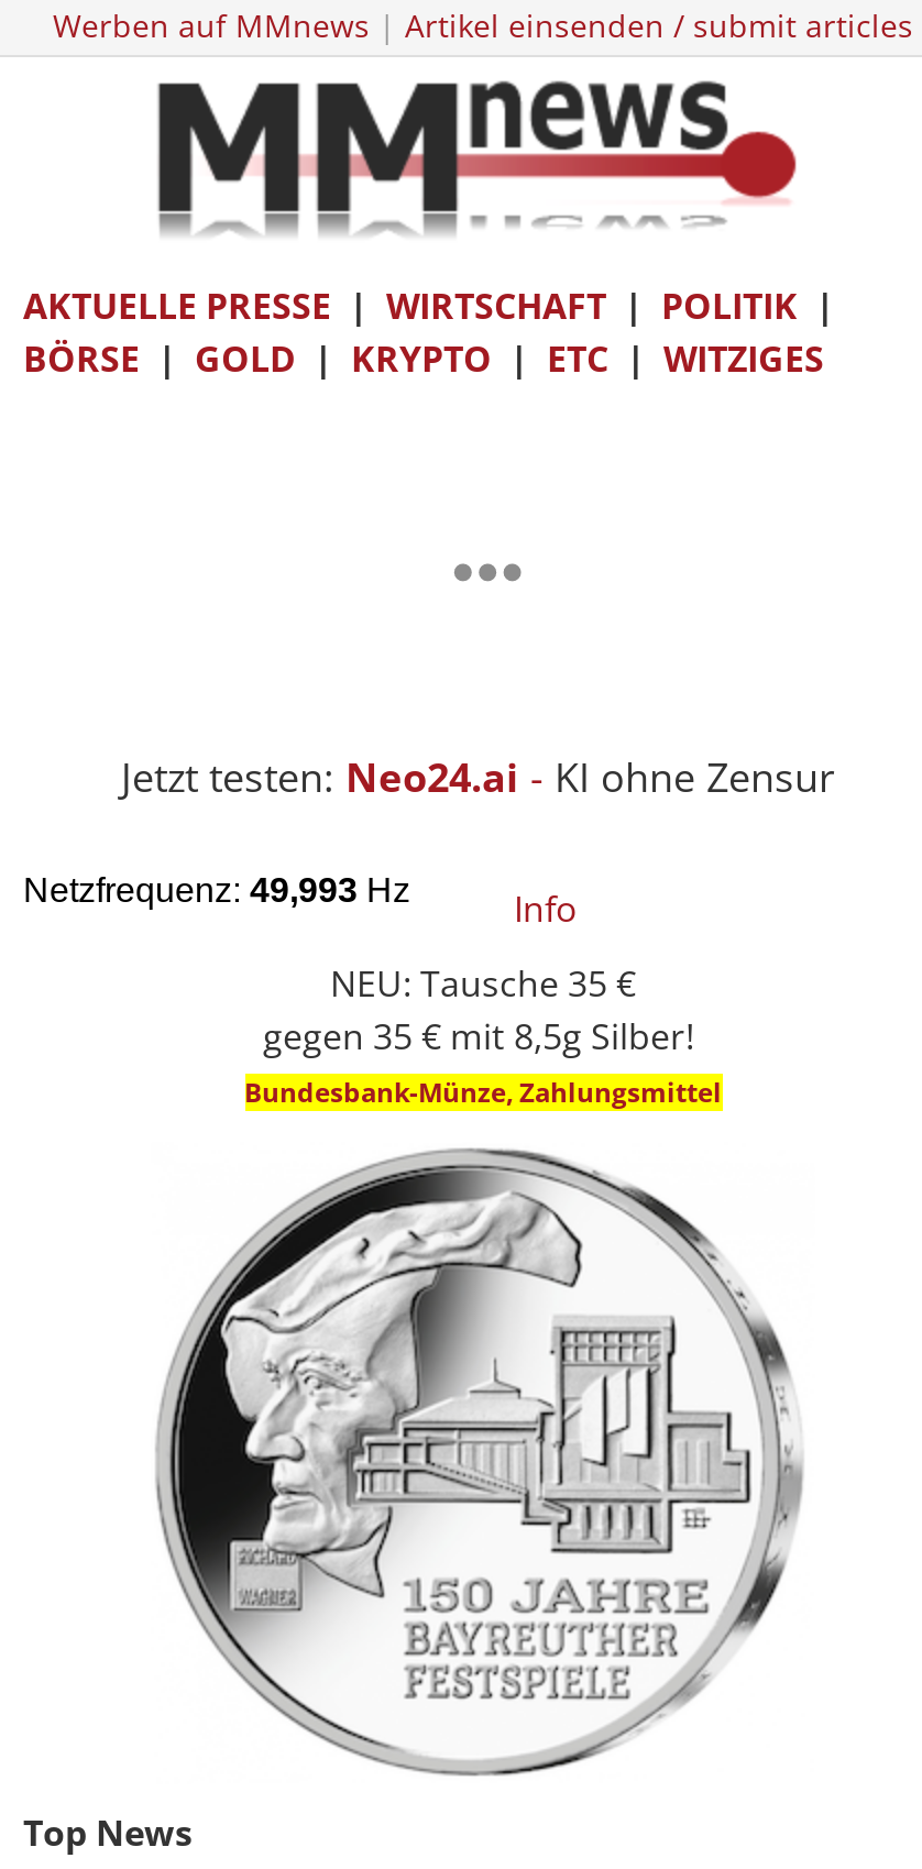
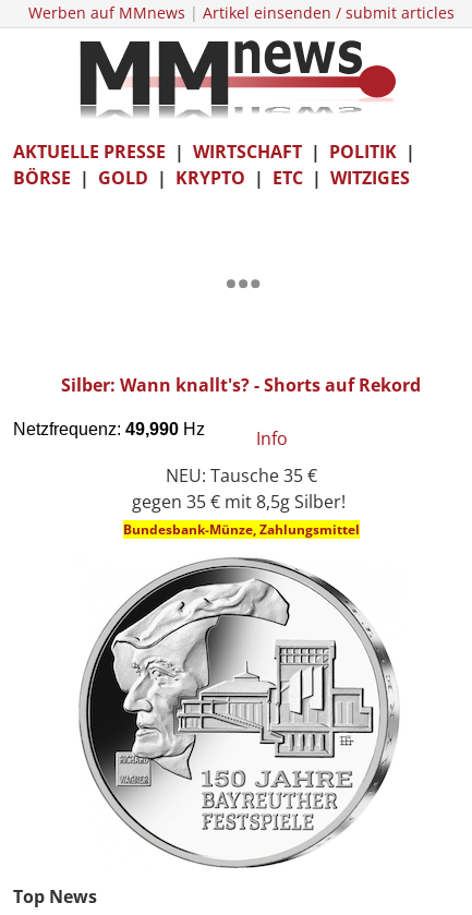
[121,750,845,803] Jetzt testen: Neo24.ai - KI ohne Zensur -> [61,373,421,397] Silber: Wann knallt's? - Shorts auf Rekord

